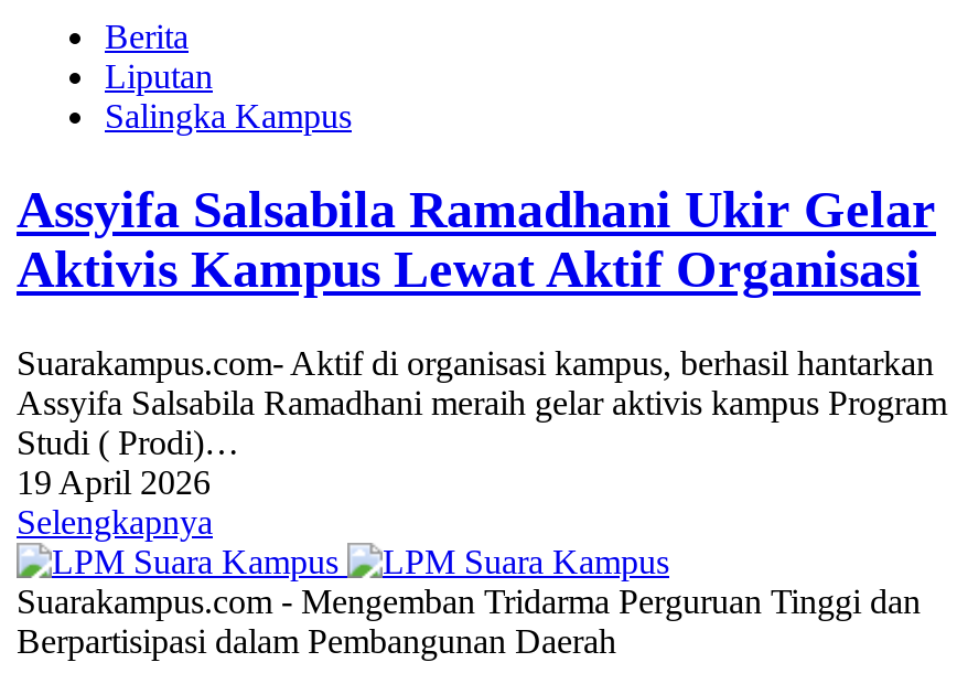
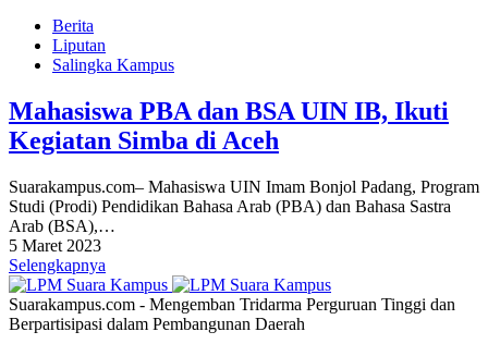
[17,180,936,297] Assyifa Salsabila Ramadhani Ukir Gelar | Aktivis Kampus Lewat Aktif Organisasi -> [9,97,449,154] Mahasiswa PBA dan BSA UIN IB, Ikuti | Kegiatan Simba di Aceh
[17,343,947,500] Suarakampus.com- Aktif di organisasi kampus, berhasil hantarkan | Assyifa Salsabila Ramadhani meraih gelar aktivis kampus Program | Studi ( Prodi)… | 19 April 2026 -> [9,177,479,254] Suarakampus.com– Mahasiswa UIN Imam Bonjol Padang, Program | Studi (Prodi) Pendidikan Bahasa Arab (PBA) dan Bahasa Sastra | Arab (BSA),… | 5 Maret 2023

